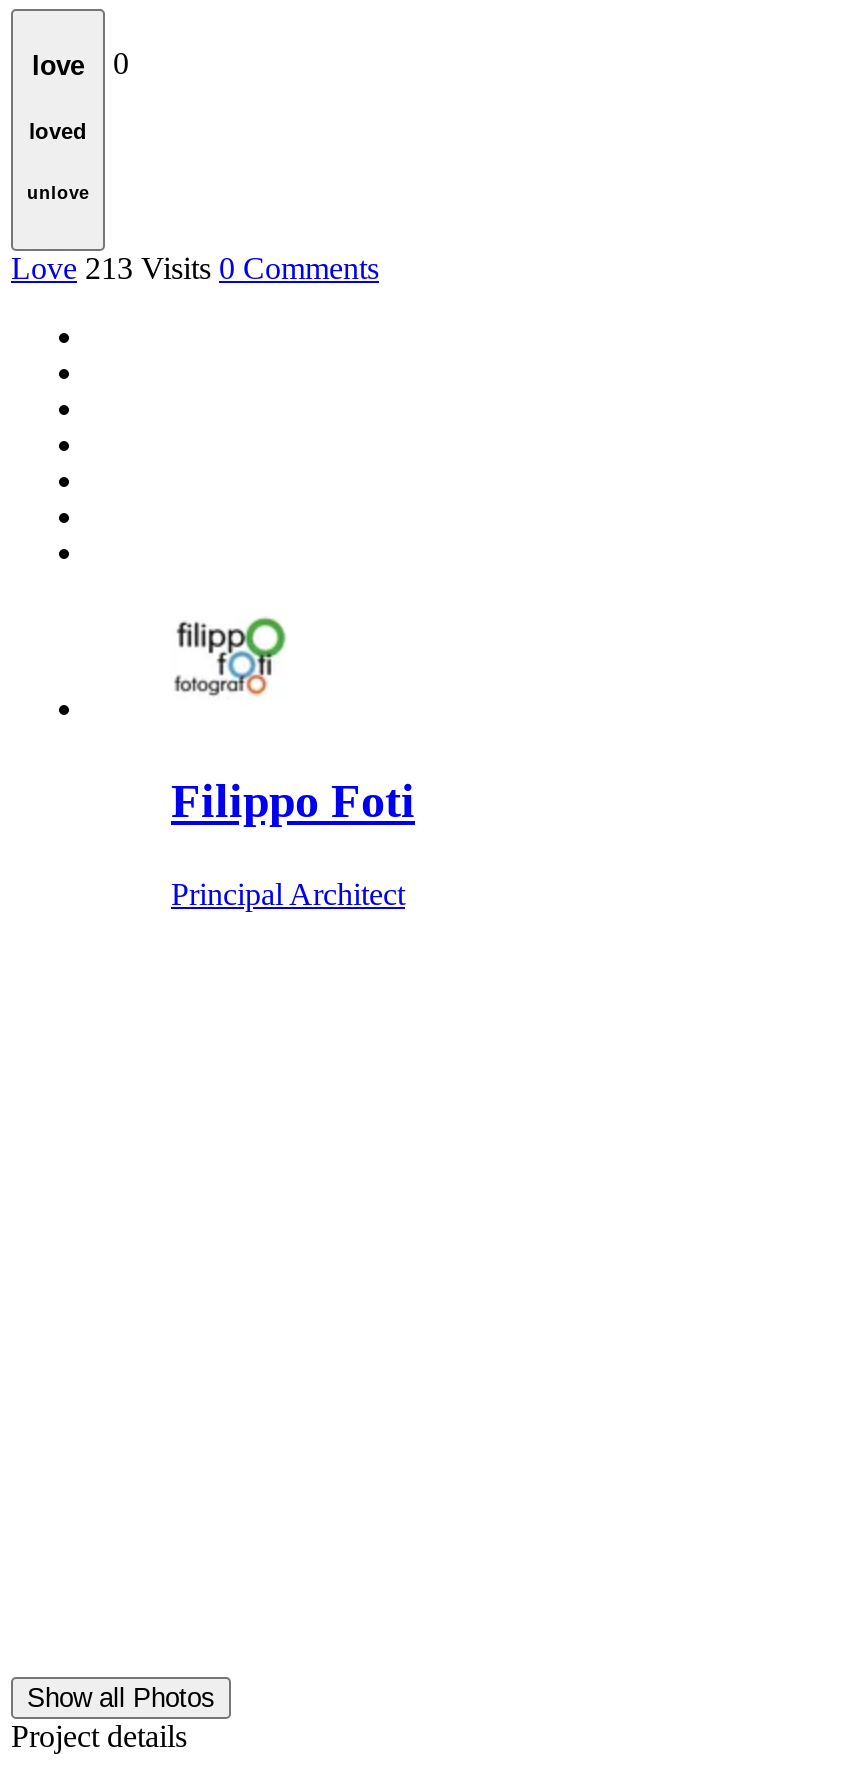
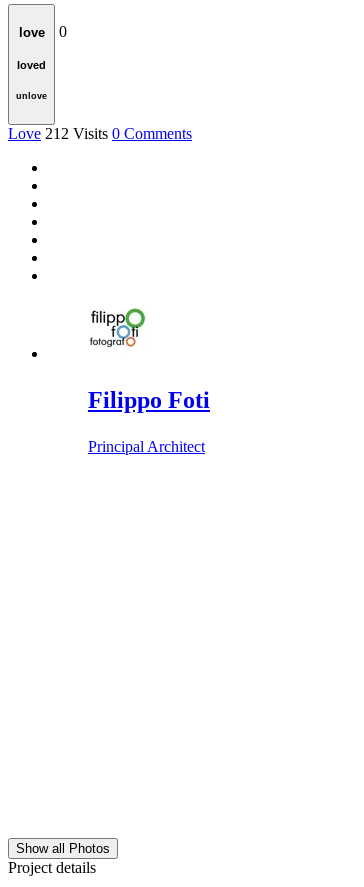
[11,251,379,285] Love 213 Visits 0 Comments -> [8,125,192,142] Love 212 Visits 0 Comments

